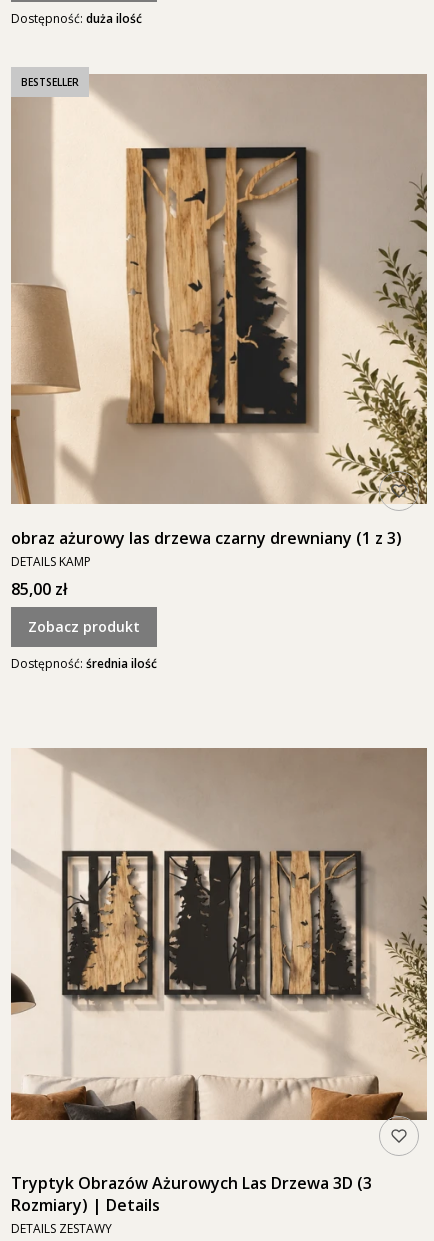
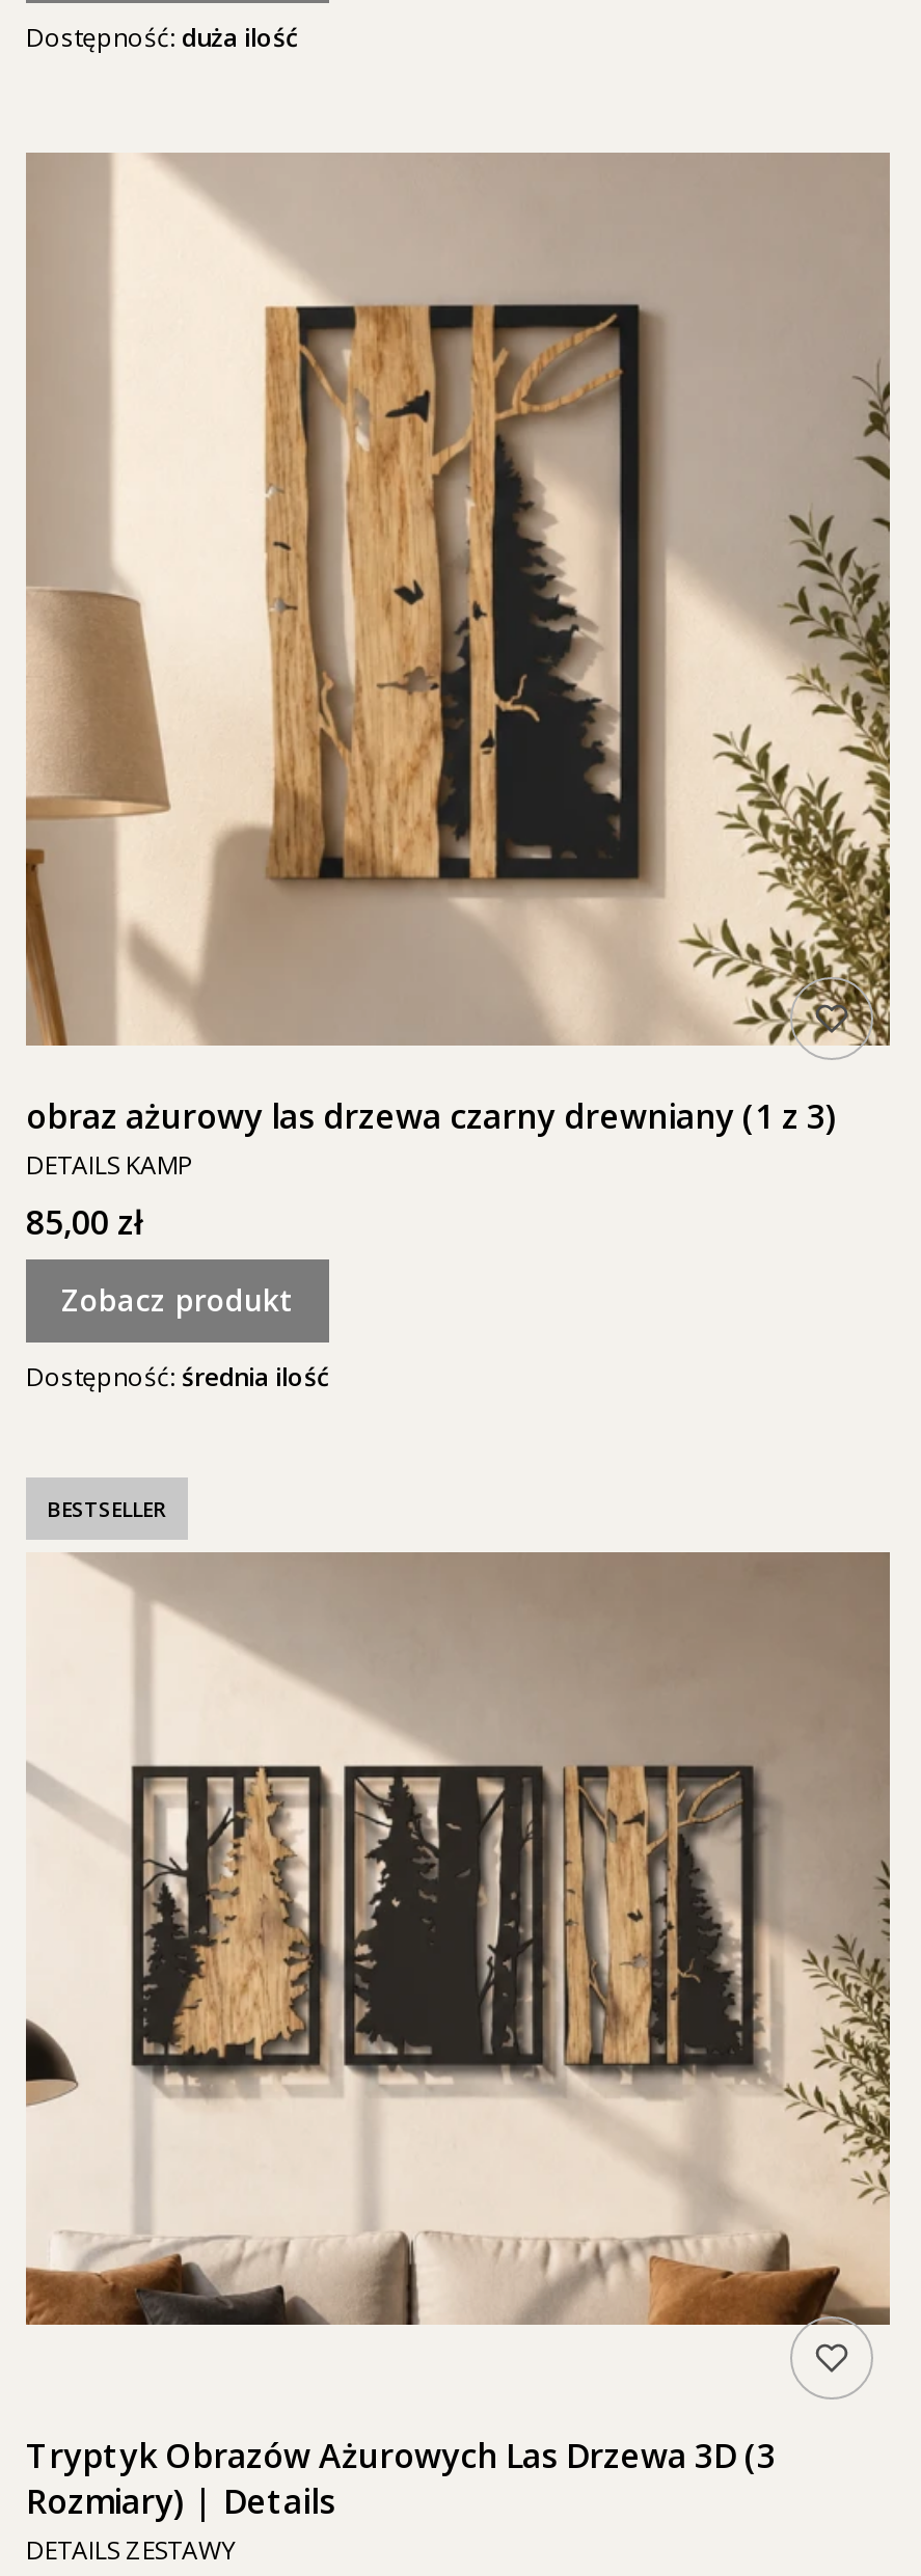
moved [21,75,79,89] -> [47,1494,167,1523]: BESTSELLER

